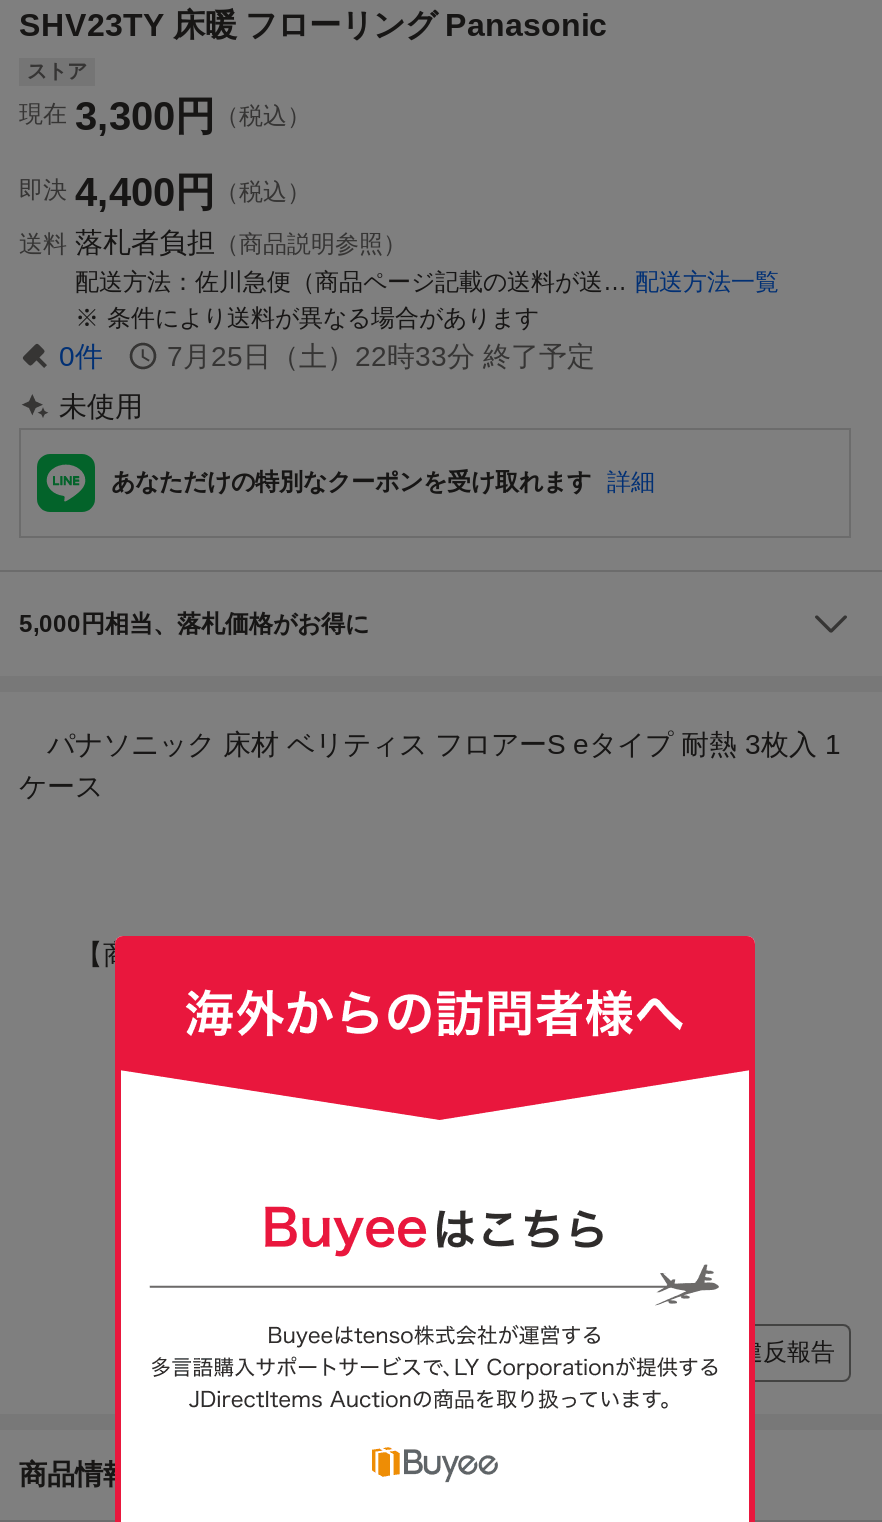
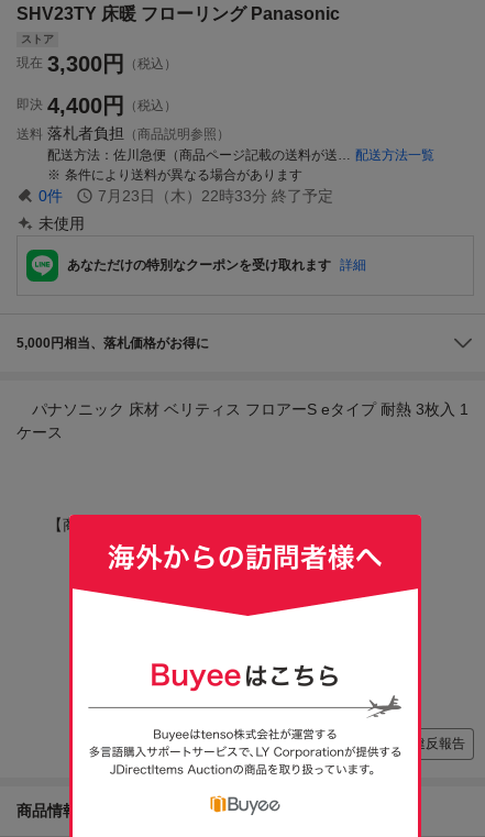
[167,340,595,372] 7月25日（土）22時33分 終了予定 -> [98,187,333,204] 7月23日（木）22時33分 終了予定

